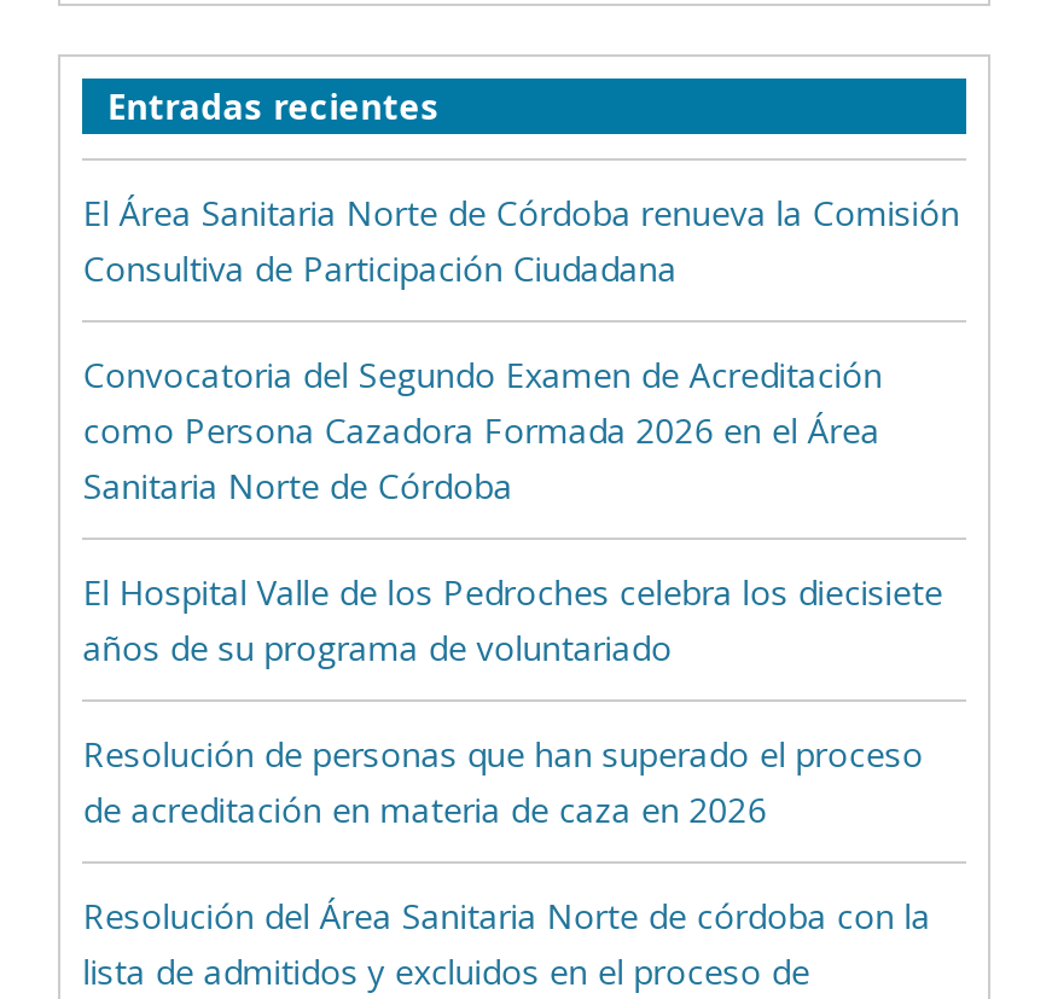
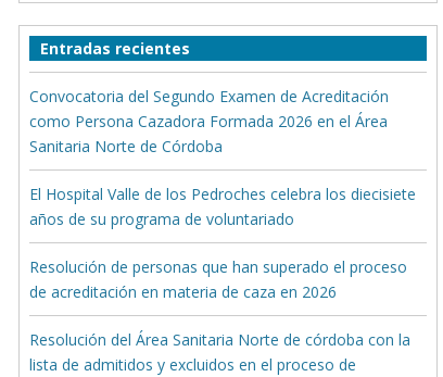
[83,189,959,290] El Área Sanitaria Norte de Córdoba renueva la Comisión | Consultiva de Participación Ciudadana -> none

